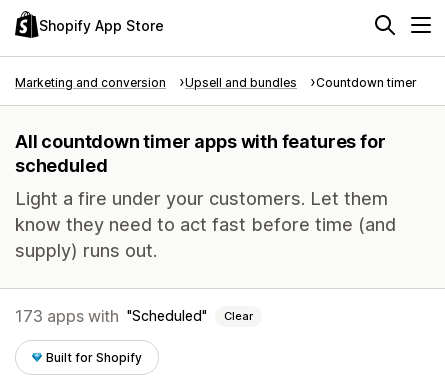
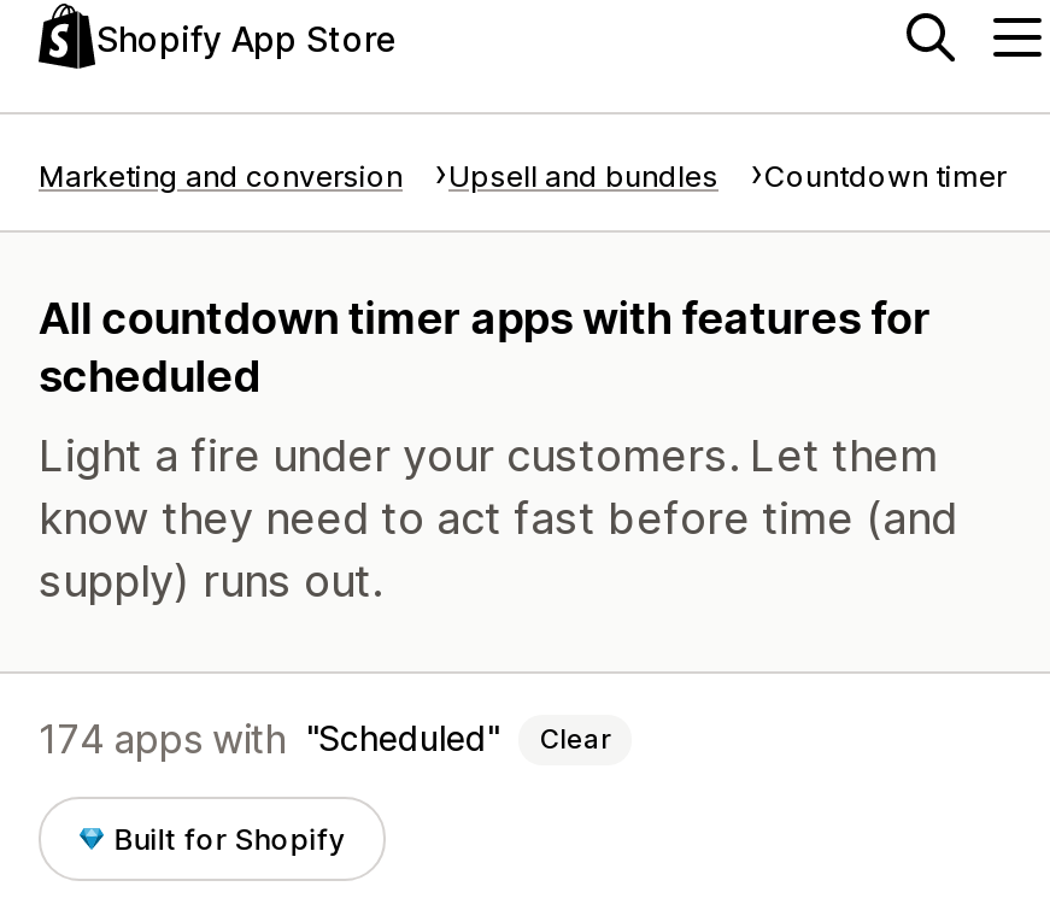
[15,306,253,326] 173 apps with Scheduled Clear -> [39,715,610,763] 174 apps with Scheduled Clear

